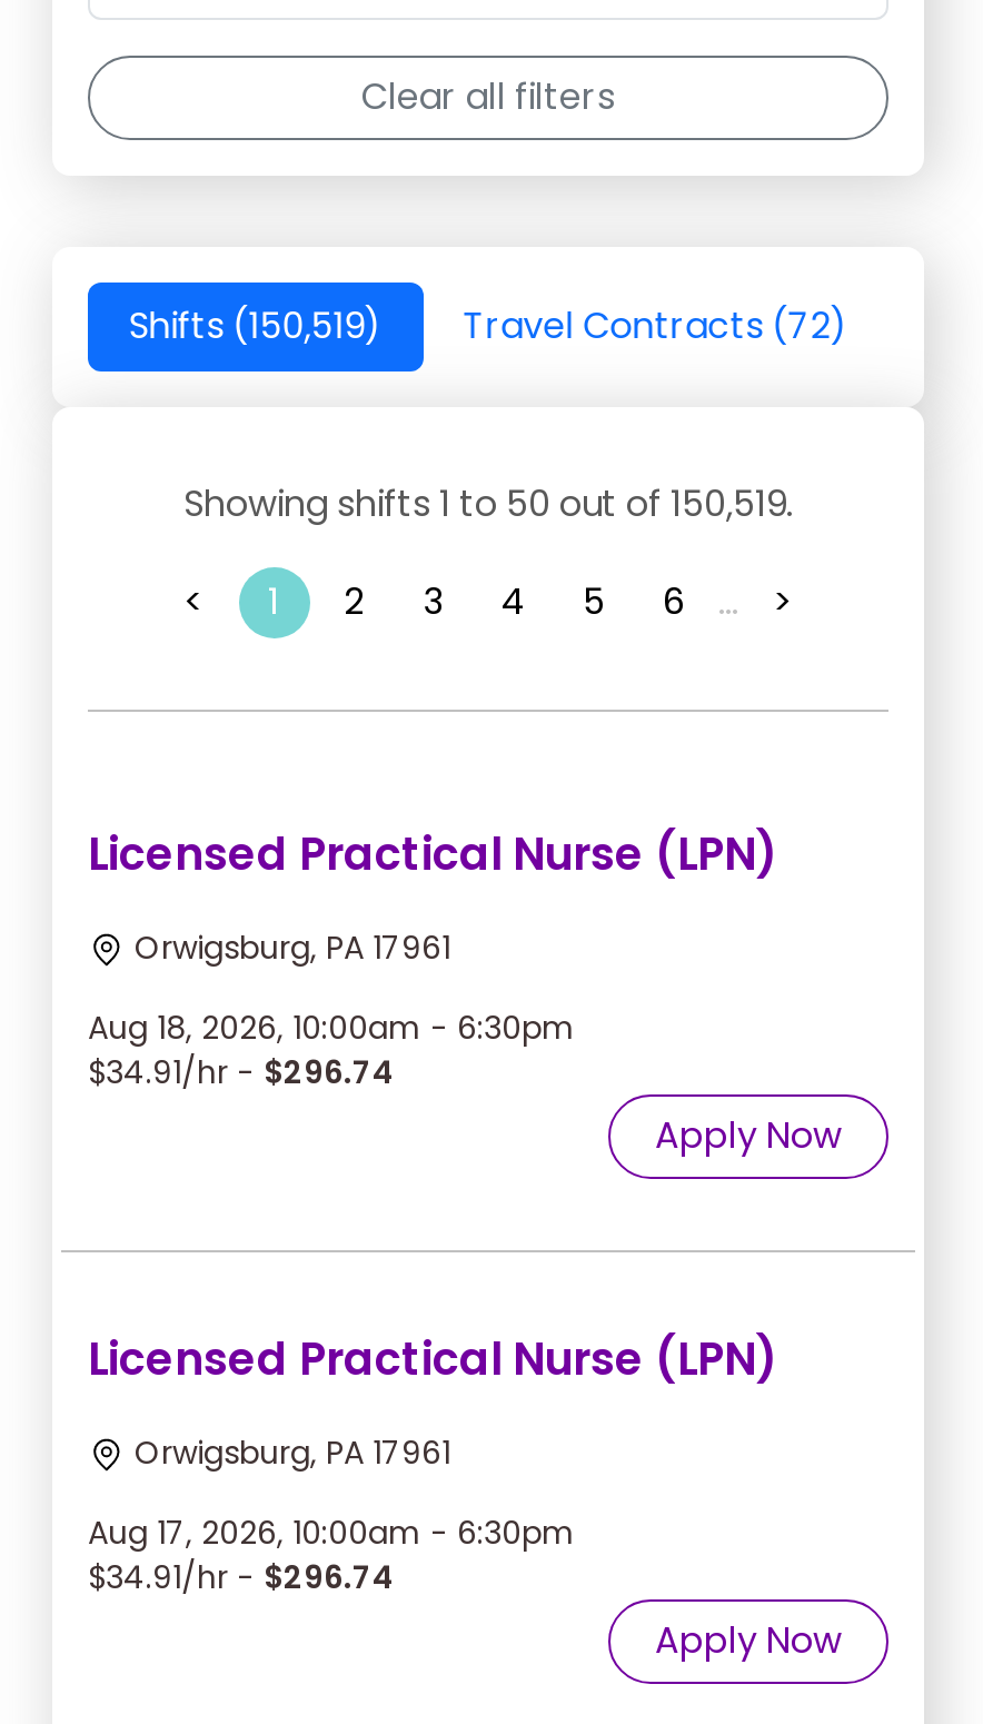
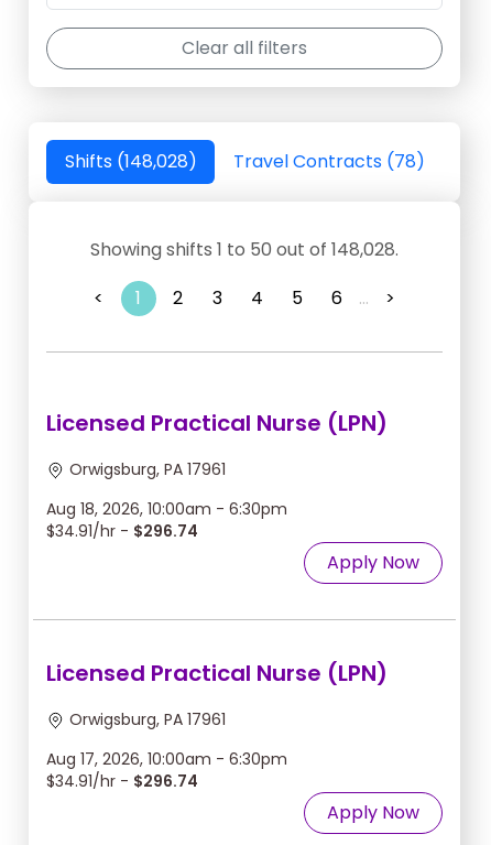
[128,301,382,352] Shifts (150,519) -> [64,149,197,174] Shifts (148,028)
[463,301,848,352] Travel Contracts (72) -> [233,149,424,174] Travel Contracts (78)
[183,479,793,530] Showing shifts 1 to 50 out of 150,519. -> [90,237,399,262] Showing shifts 1 to 50 out of 148,028.

